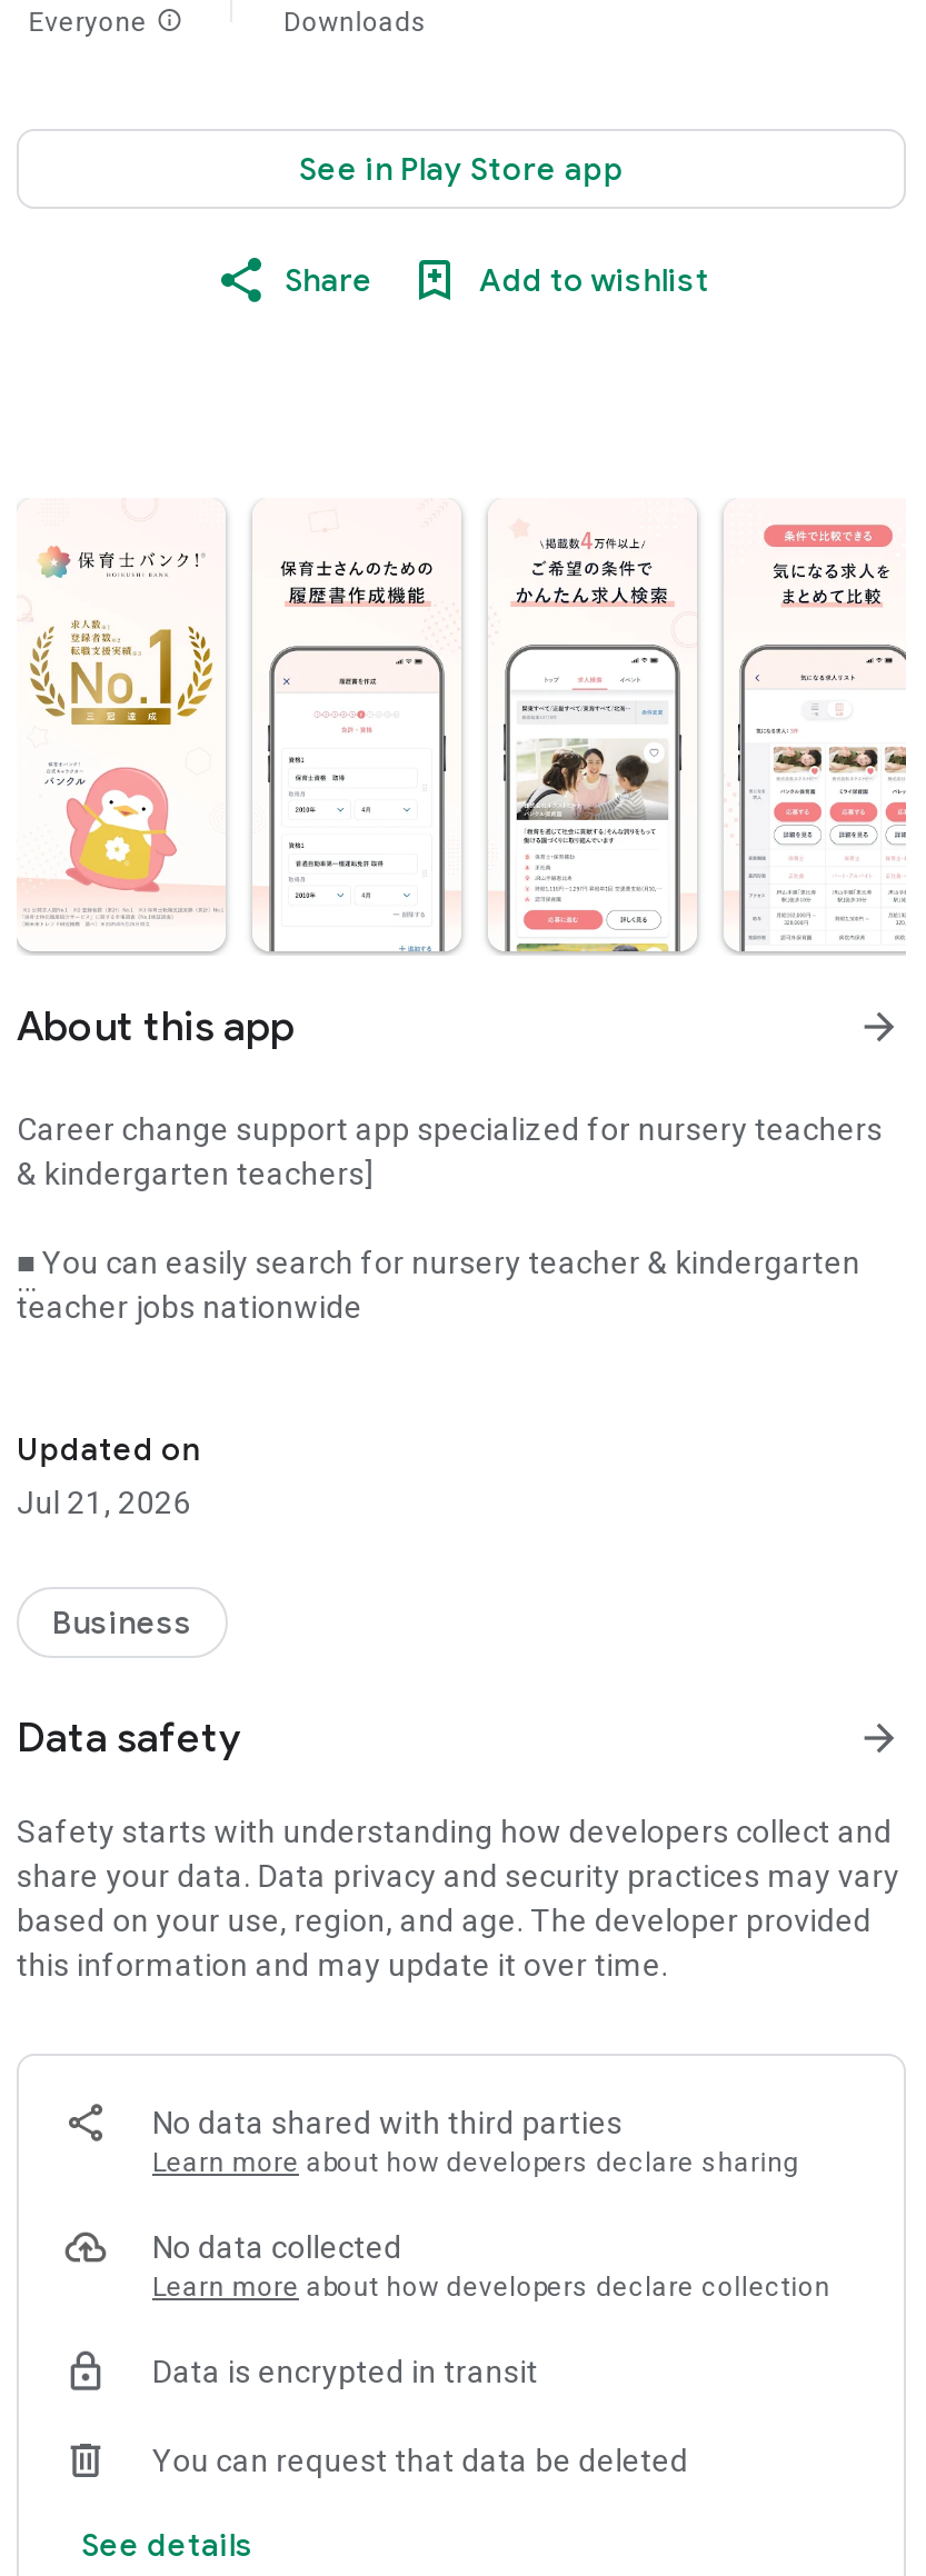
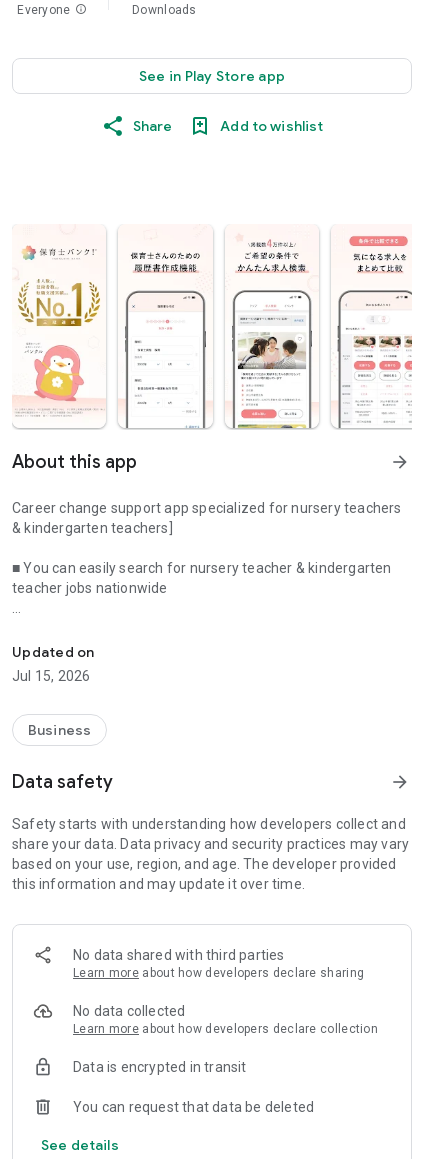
[17,1485,191,1520] Jul 21, 2026 -> [12,668,90,684] Jul 15, 2026

